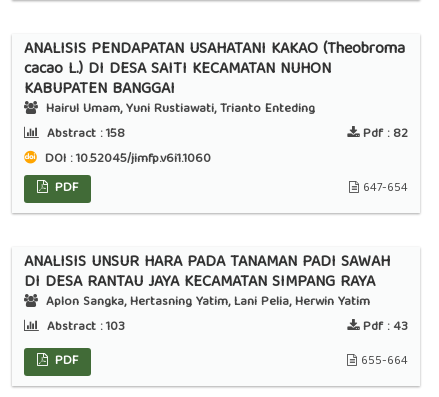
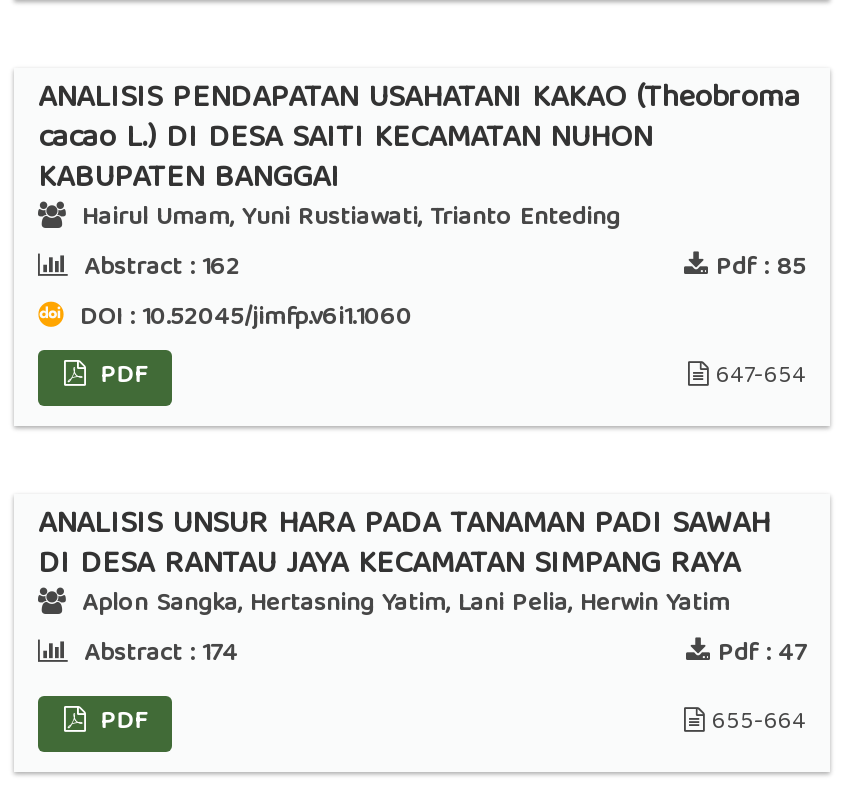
[43,123,125,146] Abstract : 158 -> [76,247,240,293] Abstract : 162
[363,123,408,146] Pdf : 82 -> [716,247,806,293] Pdf : 85
[43,316,125,339] Abstract : 103 -> [76,633,238,679] Abstract : 174
[363,316,408,339] Pdf : 43 -> [718,633,806,679] Pdf : 47

